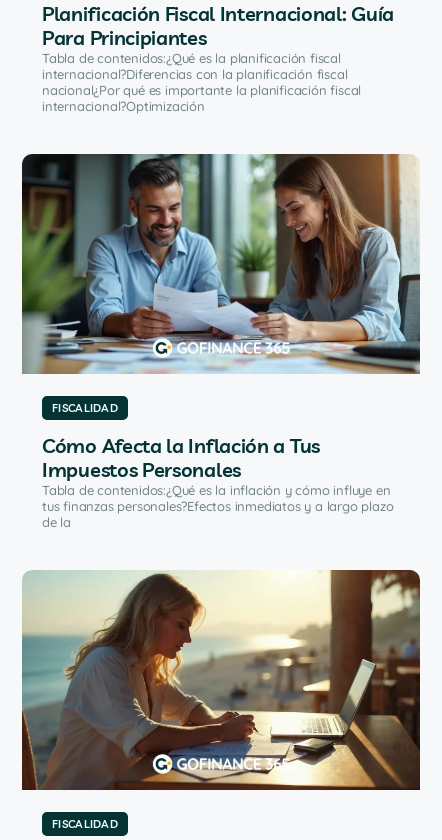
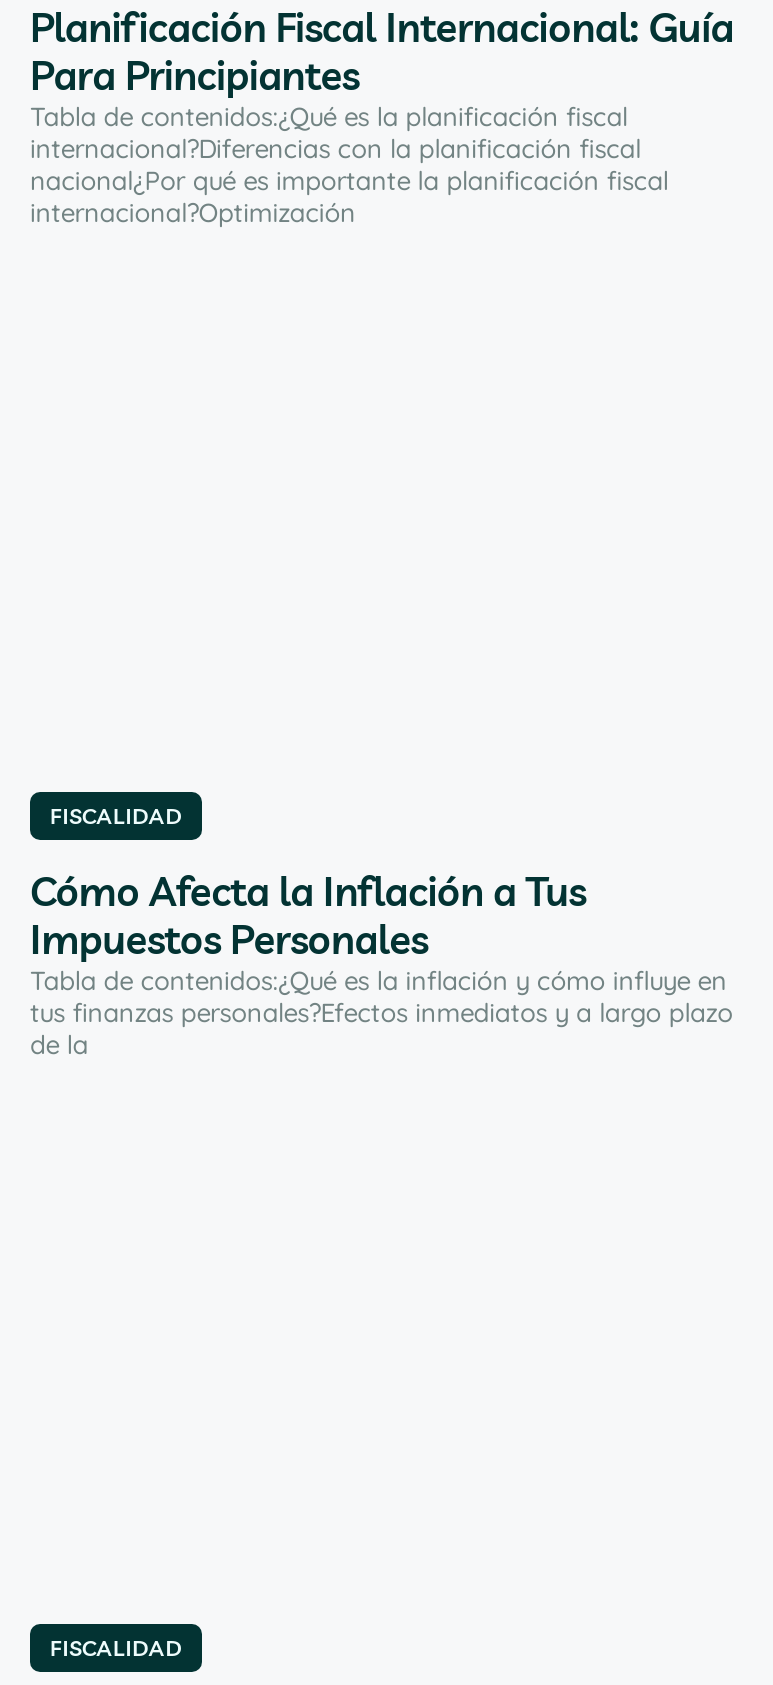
[21,153,421,375] [image] -> none
[21,569,421,791] [image] -> none

